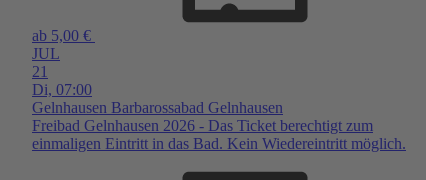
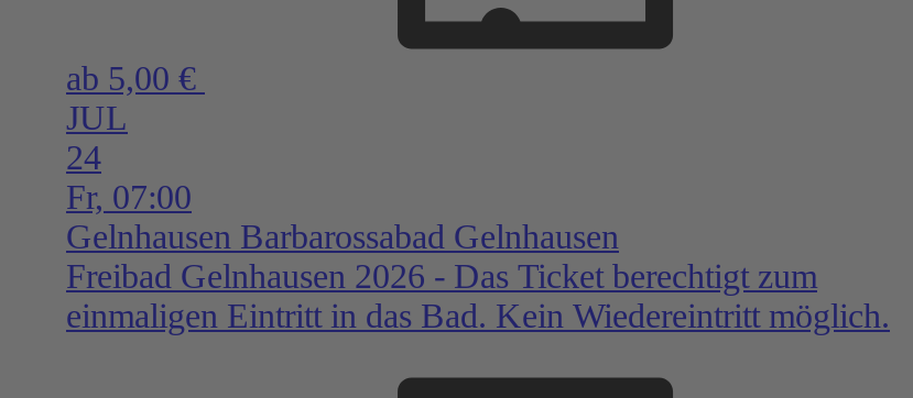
[32,63,92,98] 21 | Di, 07:00 -> [66,138,192,215] 24 | Fr, 07:00

